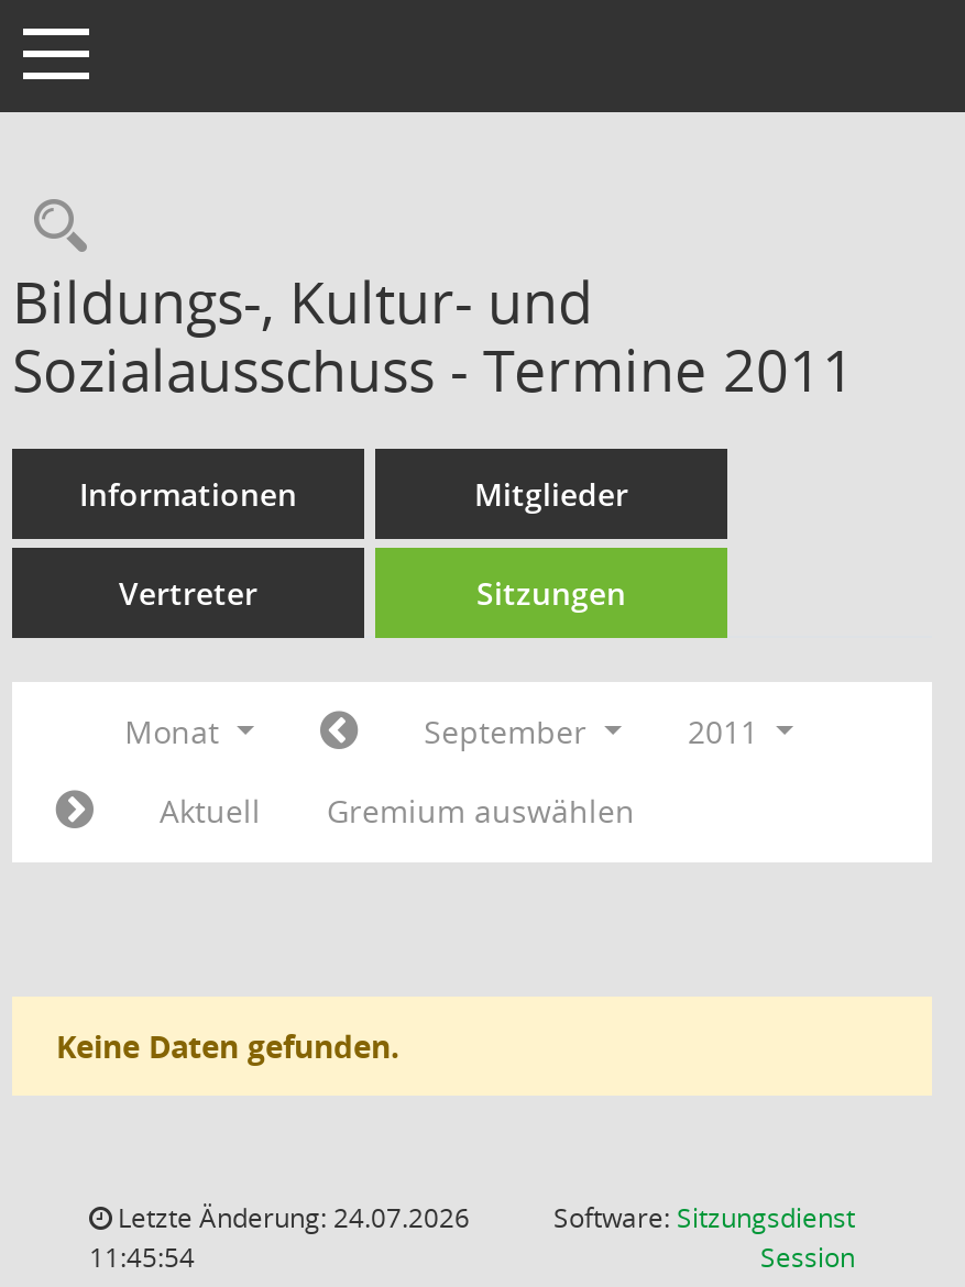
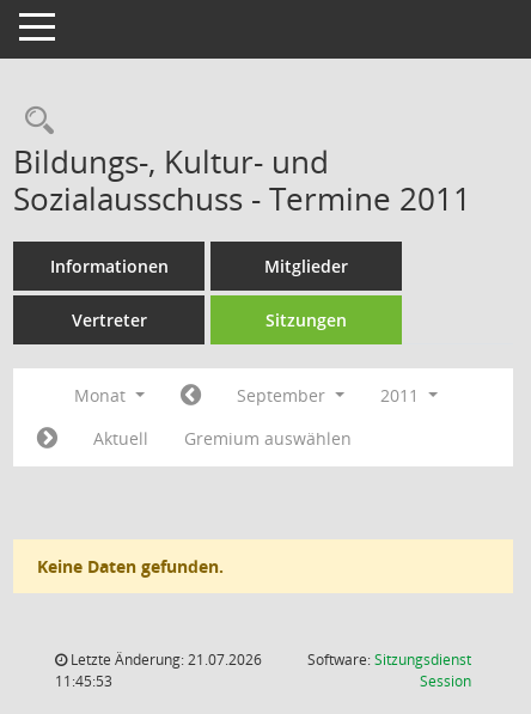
[111,1199,470,1236] Letzte Änderung: 24.07.2026 -> [67,649,262,670] Letzte Änderung: 21.07.2026
[89,1239,195,1276] 11:45:54 -> [55,671,112,691] 11:45:53

